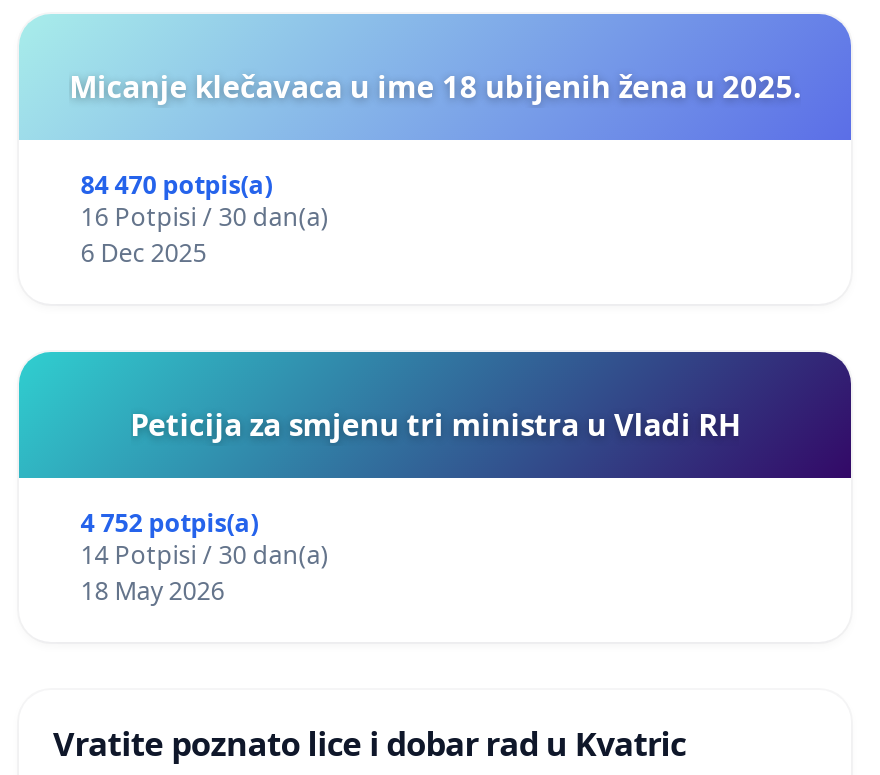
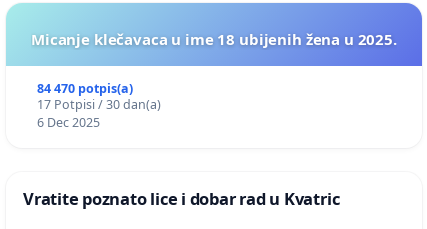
[81,200,329,234] 16 Potpisi / 30 dan(a) -> [37,96,161,113] 17 Potpisi / 30 dan(a)
[81,404,740,608] Peticija za smjenu tri ministra u Vladi RH | 4 752 potpis(a) | 14 Potpisi / 30 dan(a) | 18 May 2026 -> none

